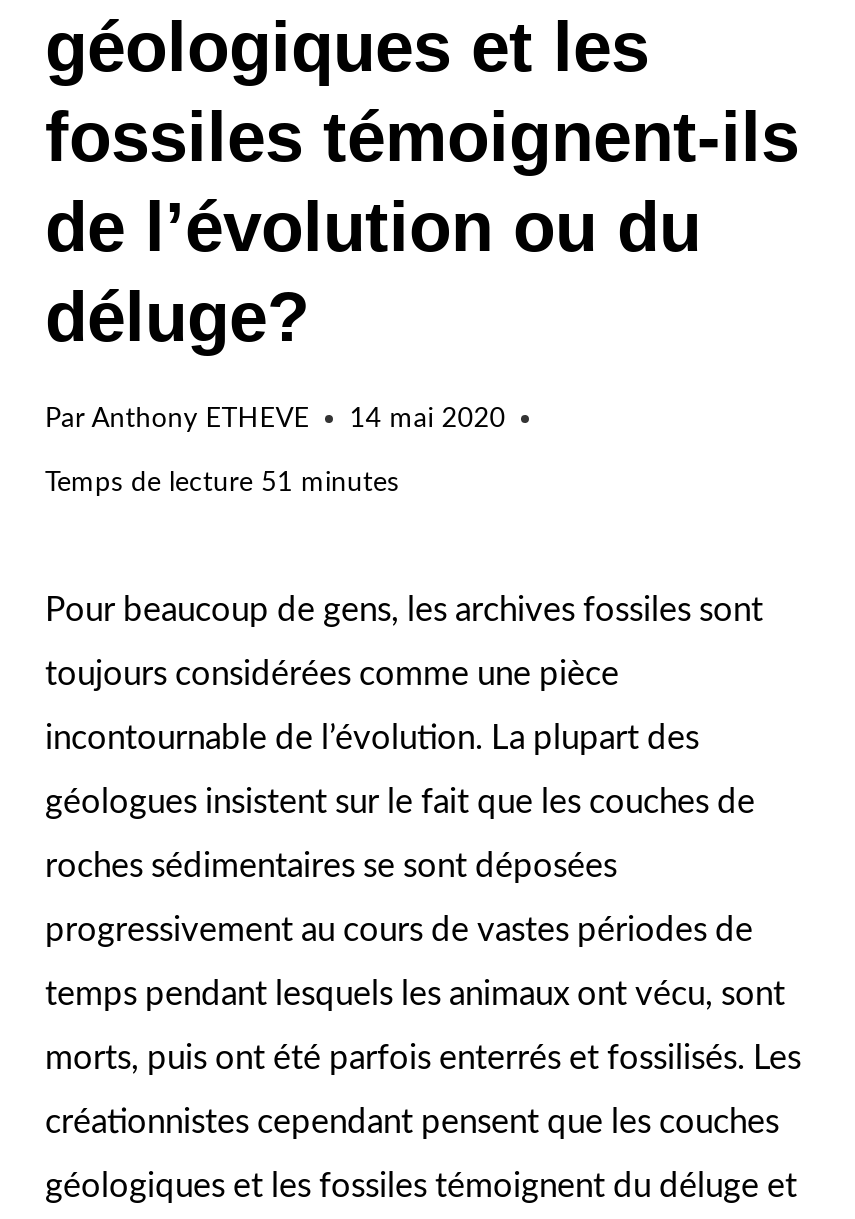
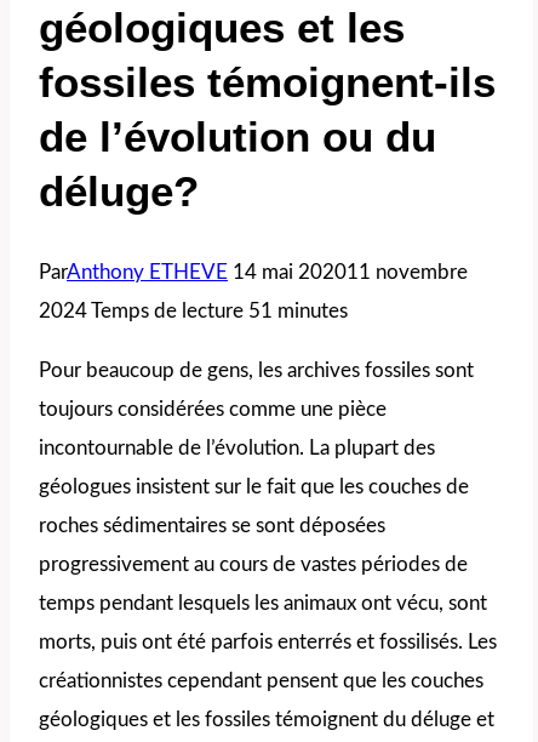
[45,405,505,433] Par Anthony ETHEVE | 14 mai 2020 -> [39,262,468,283] ParAnthony ETHEVE 14 mai 202011 novembre
[45,469,399,497] Temps de lecture 51 minutes -> [39,301,348,321] 2024 Temps de lecture 51 minutes

